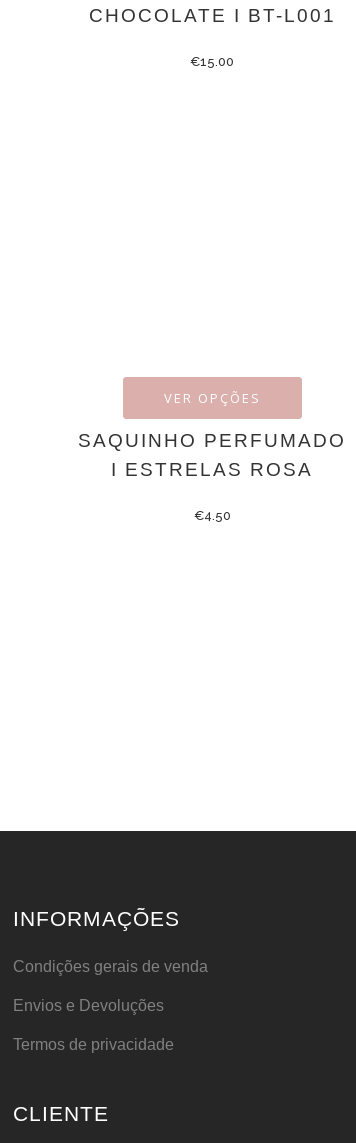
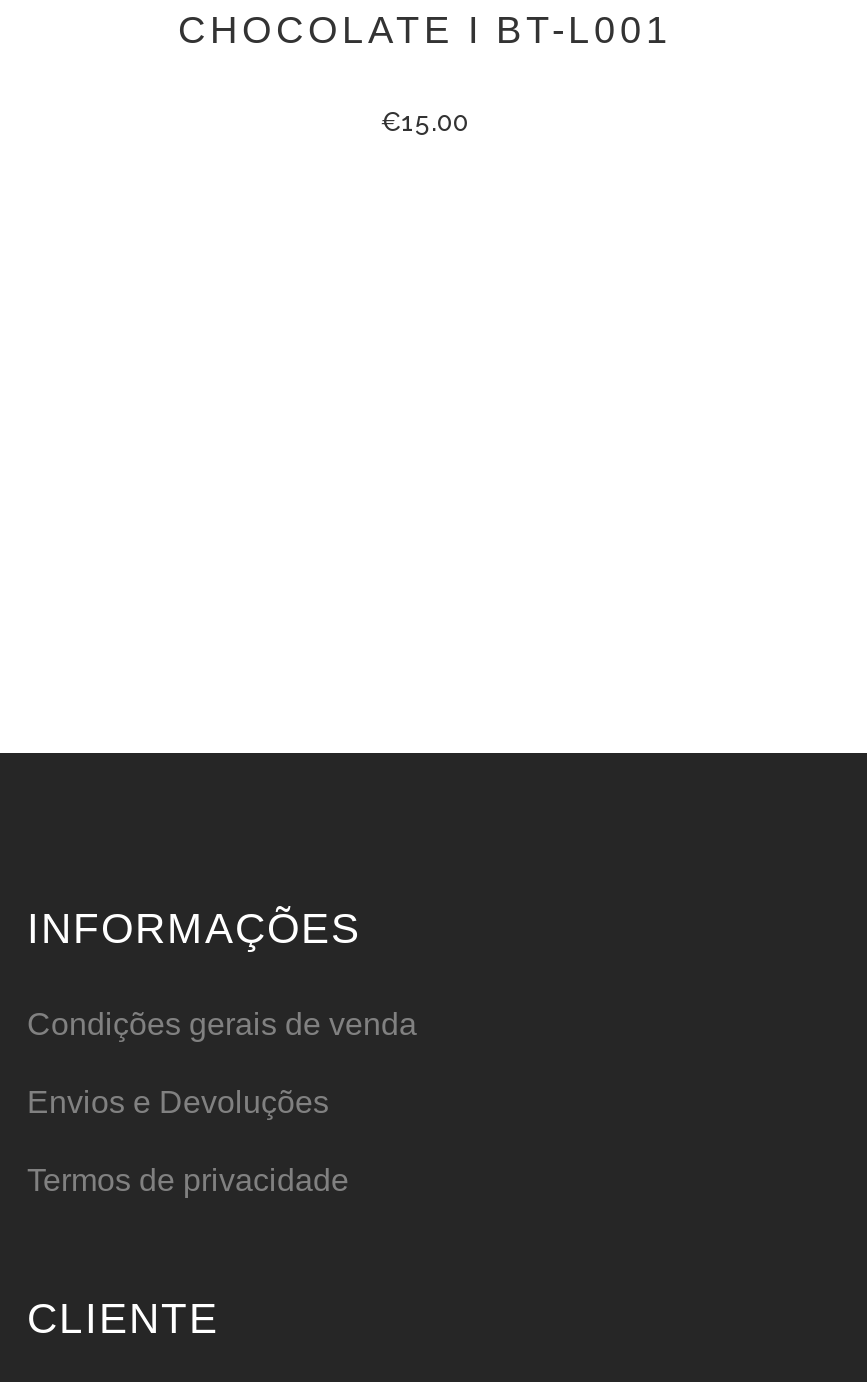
[78,389,346,523] VER OPÇÕES | SAQUINHO PERFUMADO | I ESTRELAS ROSA | €4.50 -> none

